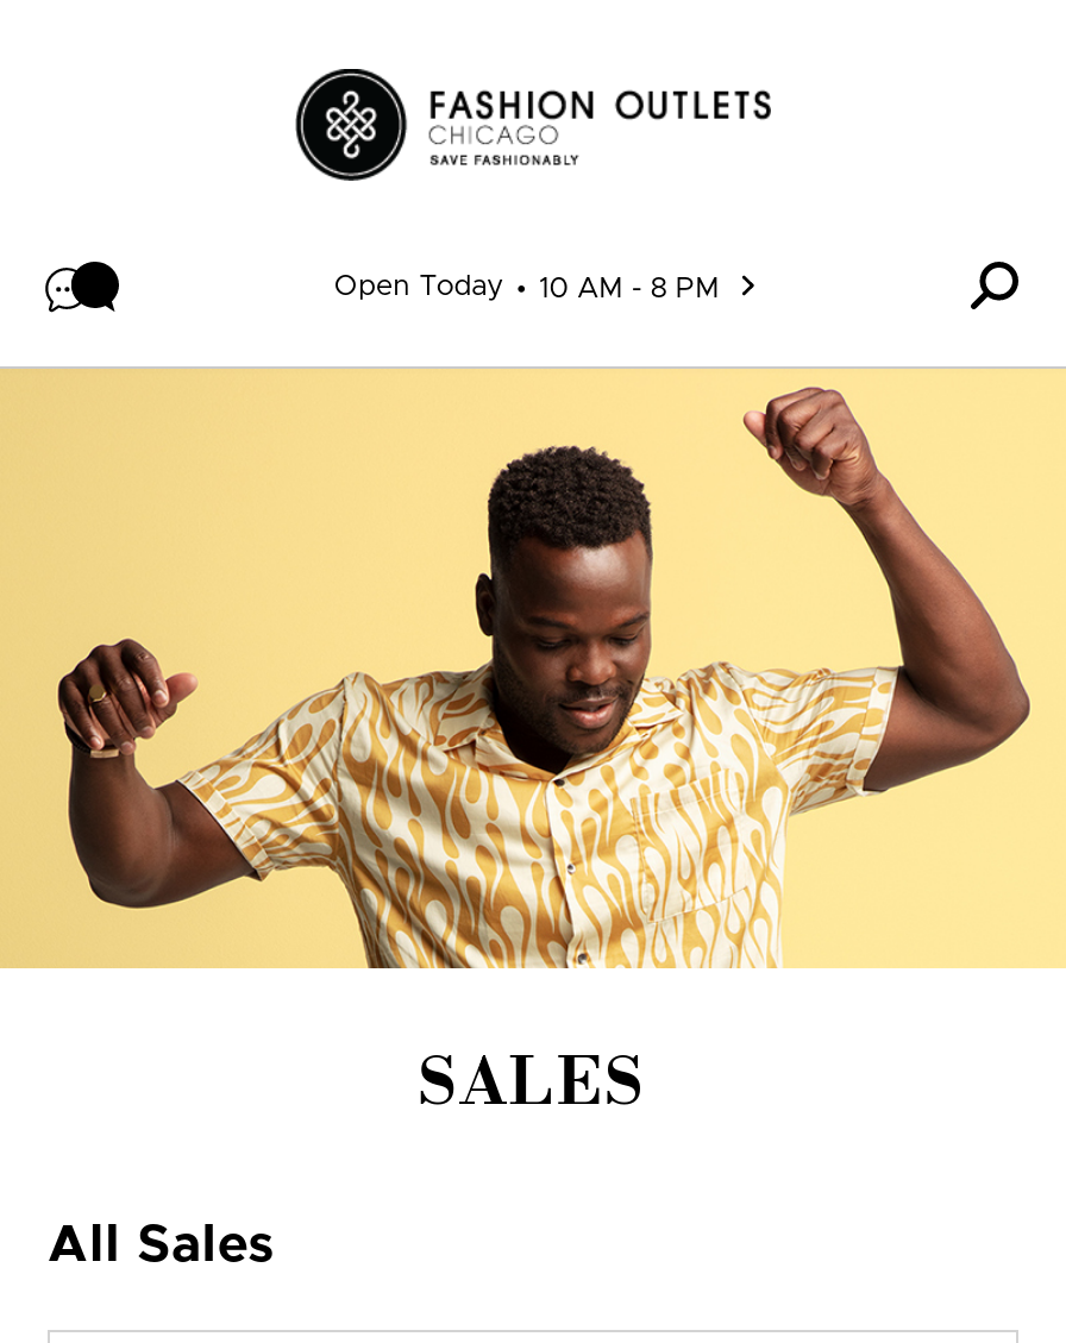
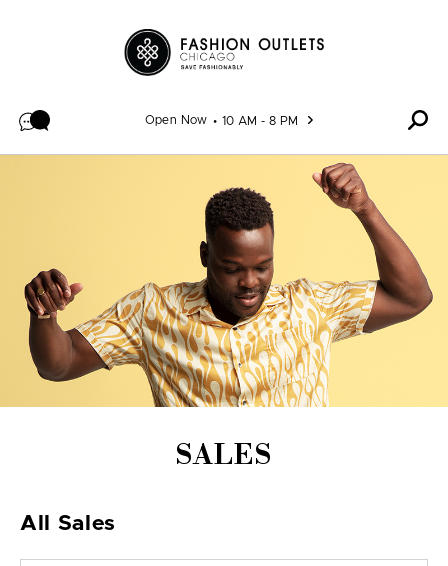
[334,270,504,299] Open Today -> [145,113,208,125] Open Now

